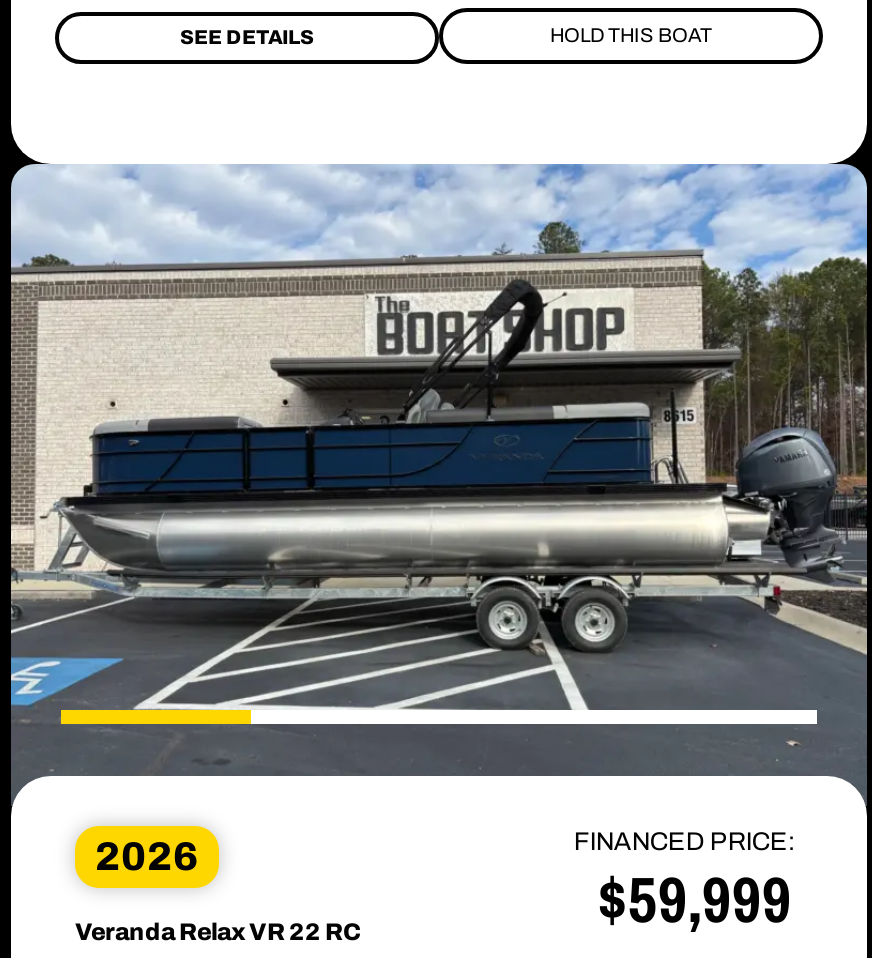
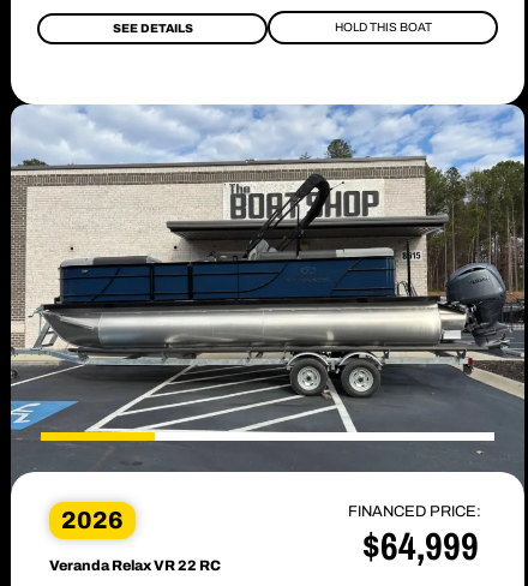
[598,857,792,943] $59,999 -> [363,520,479,572] $64,999

